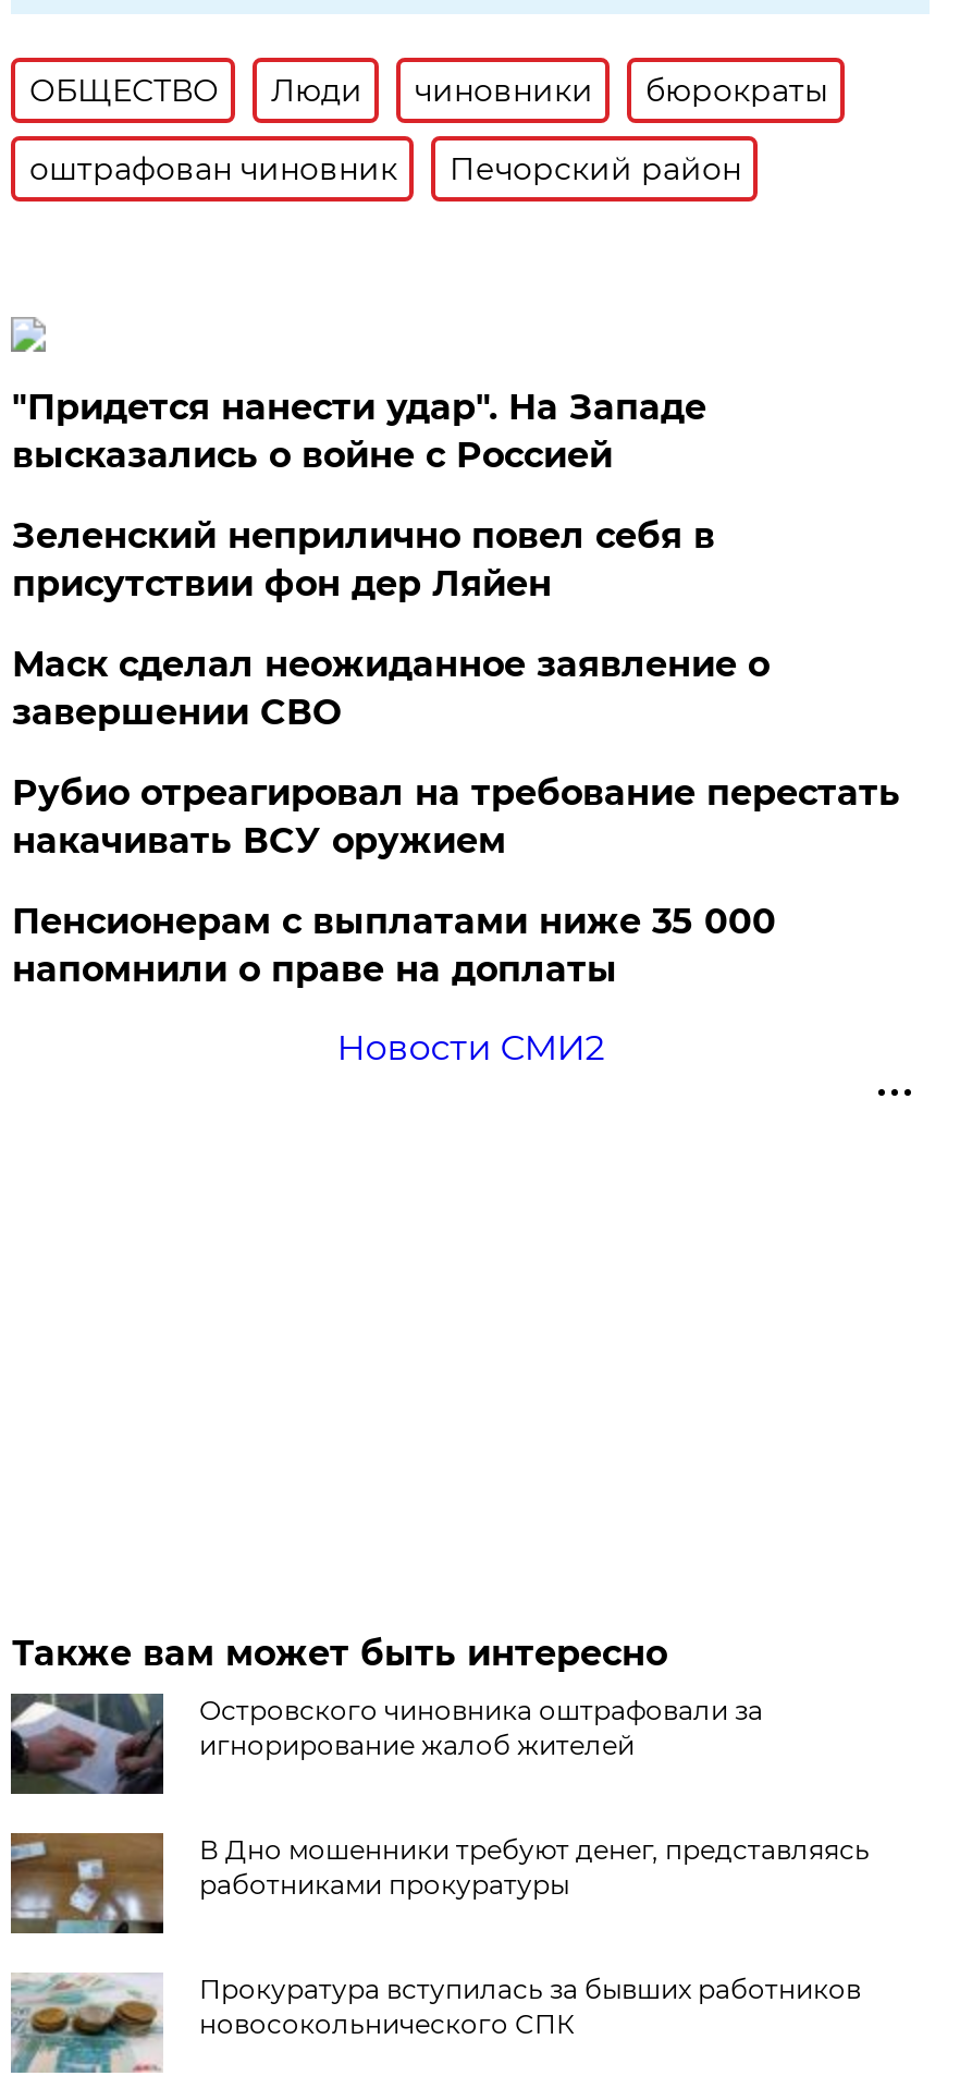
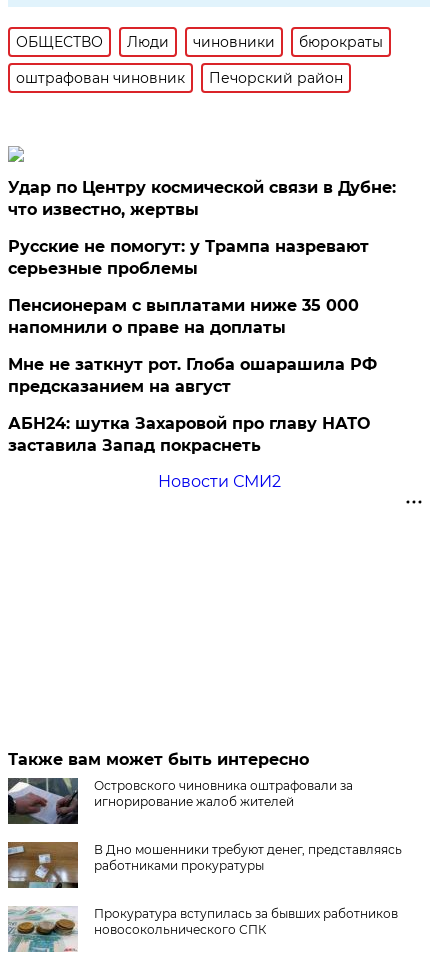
[12,386,900,861] "Придется нанести удар". На Западе | высказались о войне с Россией | Зеленский неприлично повел cебя в | присутствии фон дер Ляйен | Маск сделал неожиданное заявление о | завершении СВО | Рубио отреагировал на требование перестать | накачивать ВСУ оружием -> [8,178,396,278] Удар по Центру космической связи в Дубне: | что известно, жертвы | Русские не помогут: у Трампа назревают | серьезные проблемы
moved [12,901,776,990] -> [8,296,359,337]: Пенсионерам с выплатами ниже 35 000 | напомнили о праве на доплаты
none -> [8,355,377,455] Мне не заткнут рот. Глоба ошарашила РФ | предсказанием на август | АБН24: шутка Захаровой про главу НАТО | заставила Запад покраснеть

